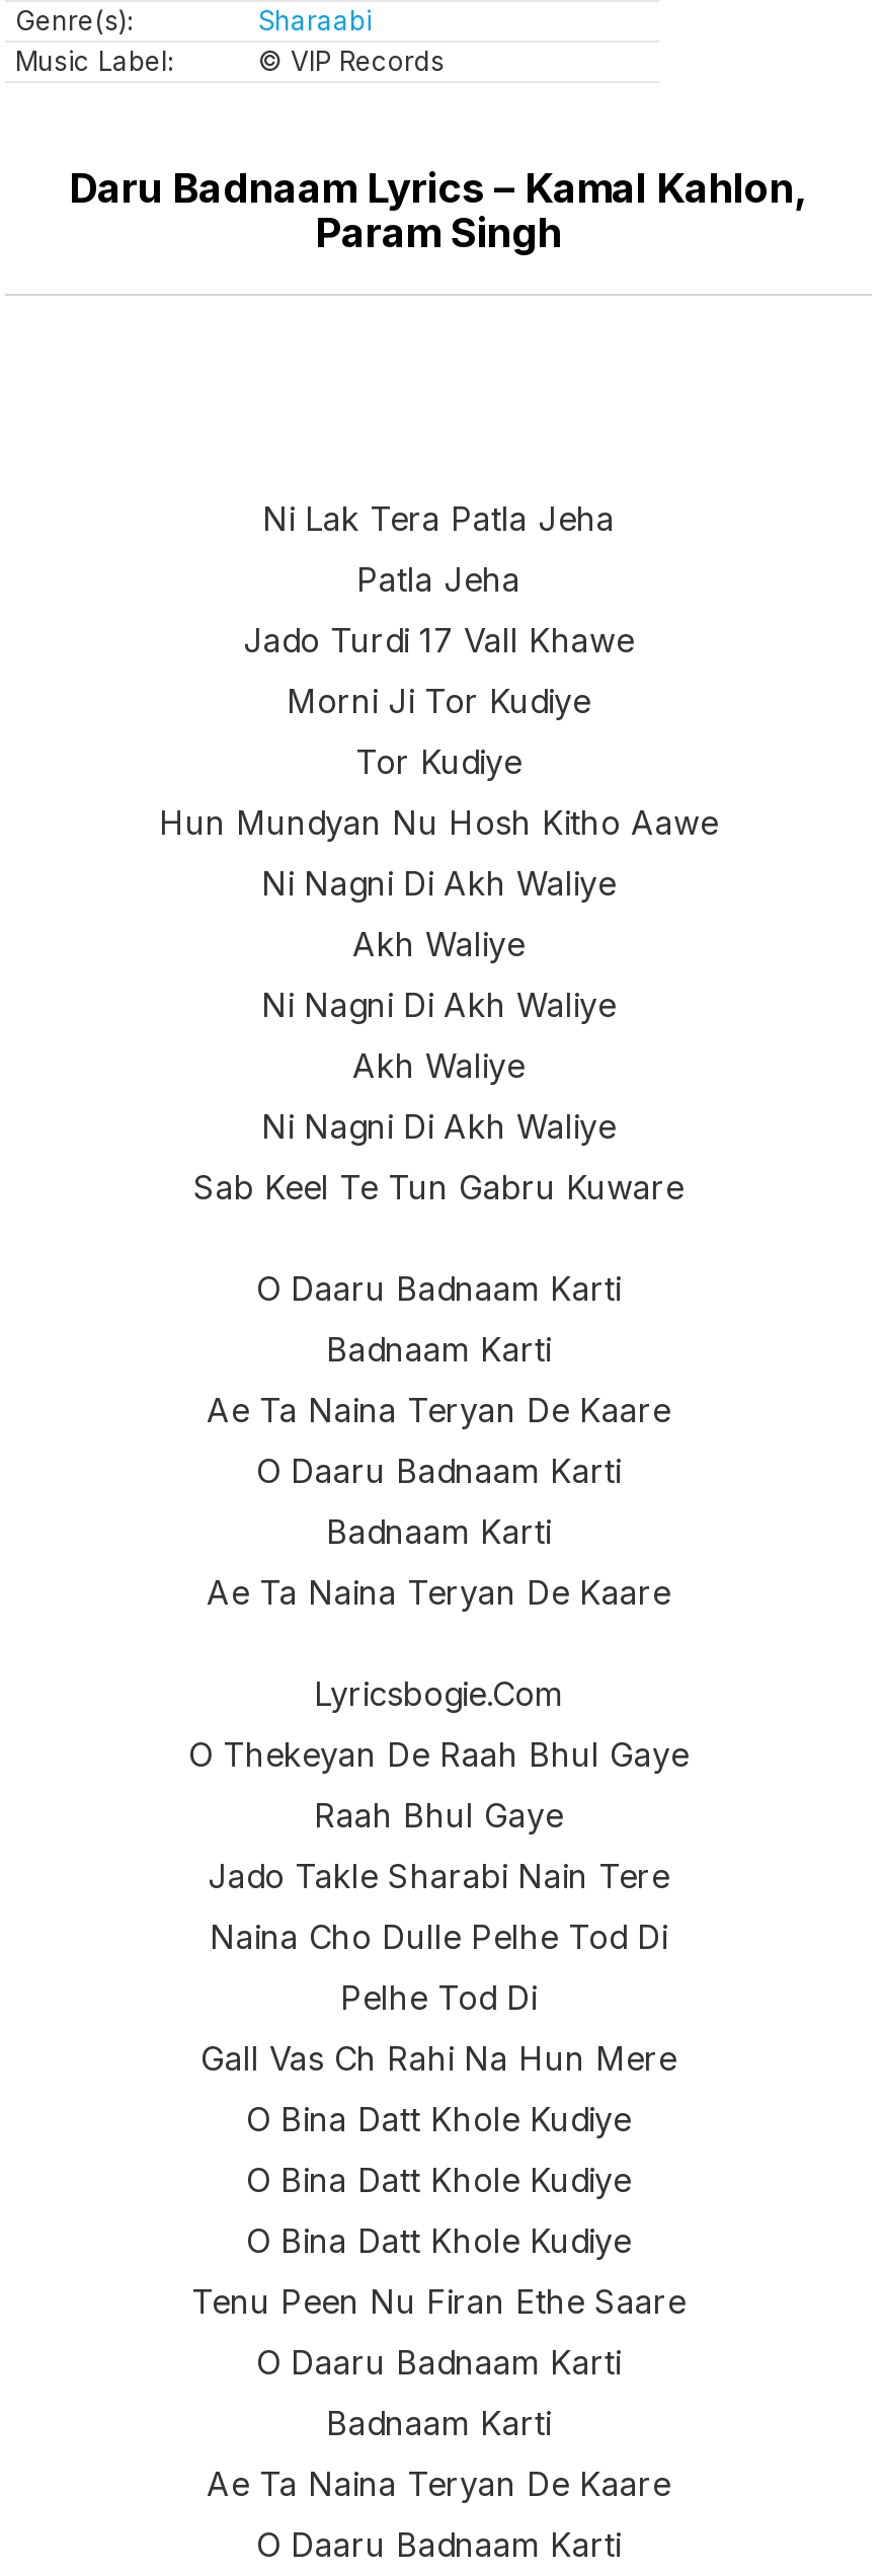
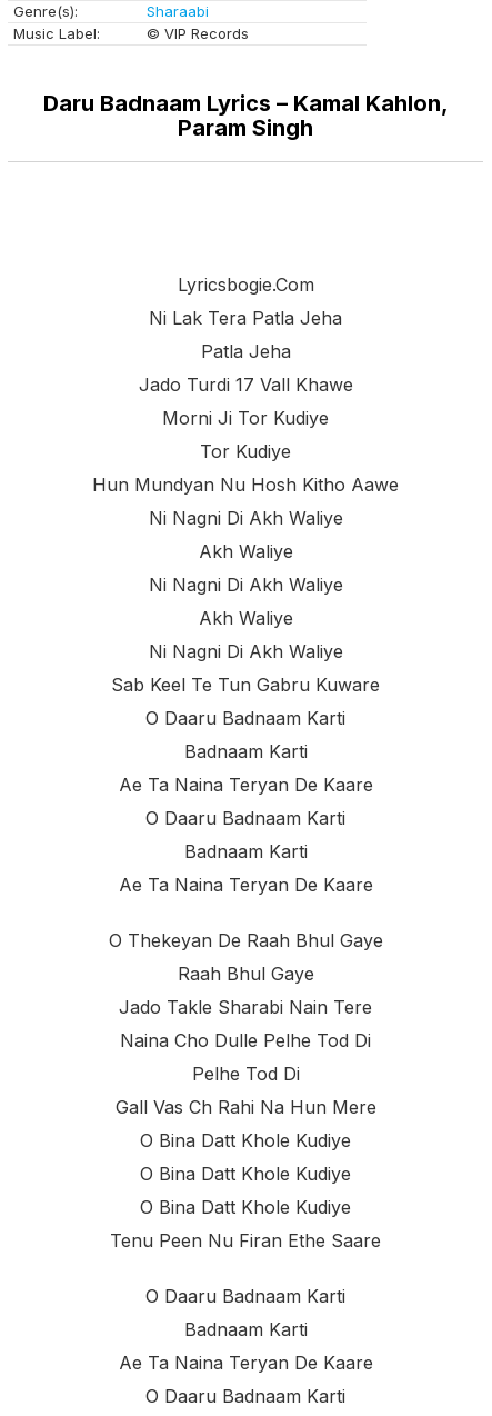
moved [159,499,718,1208] -> [92,307,399,696]: Ni Lak Tera Patla Jeha | Patla Jeha | Jado Turdi 17 Vall Khawe | ... | Ni Nagni Di Akh Waliye | Sab Keel Te Tun Gabru Kuware
moved [314,1674,563,1714] -> [177,274,314,296]: Lyricsbogie.com
moved [188,1735,689,2322] -> [108,929,383,1252]: O Thekeyan De Raah Bhul Gaye | Raah Bhul Gaye | Jado Takle Sharabi Nain Tere | ... | O Bina Datt Khole Kudiye | Tenu Peen Nu Firan Ethe Saare

